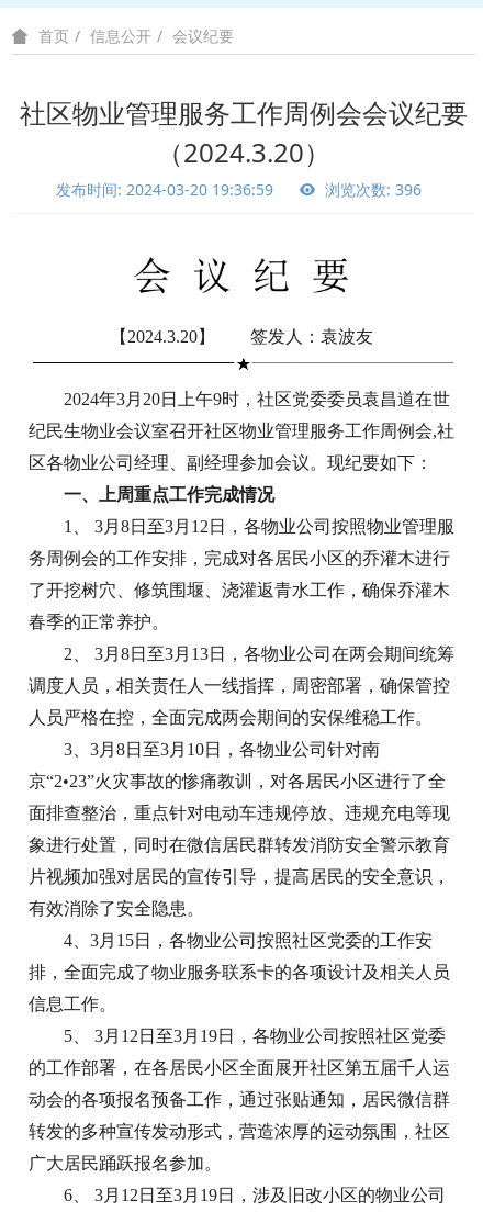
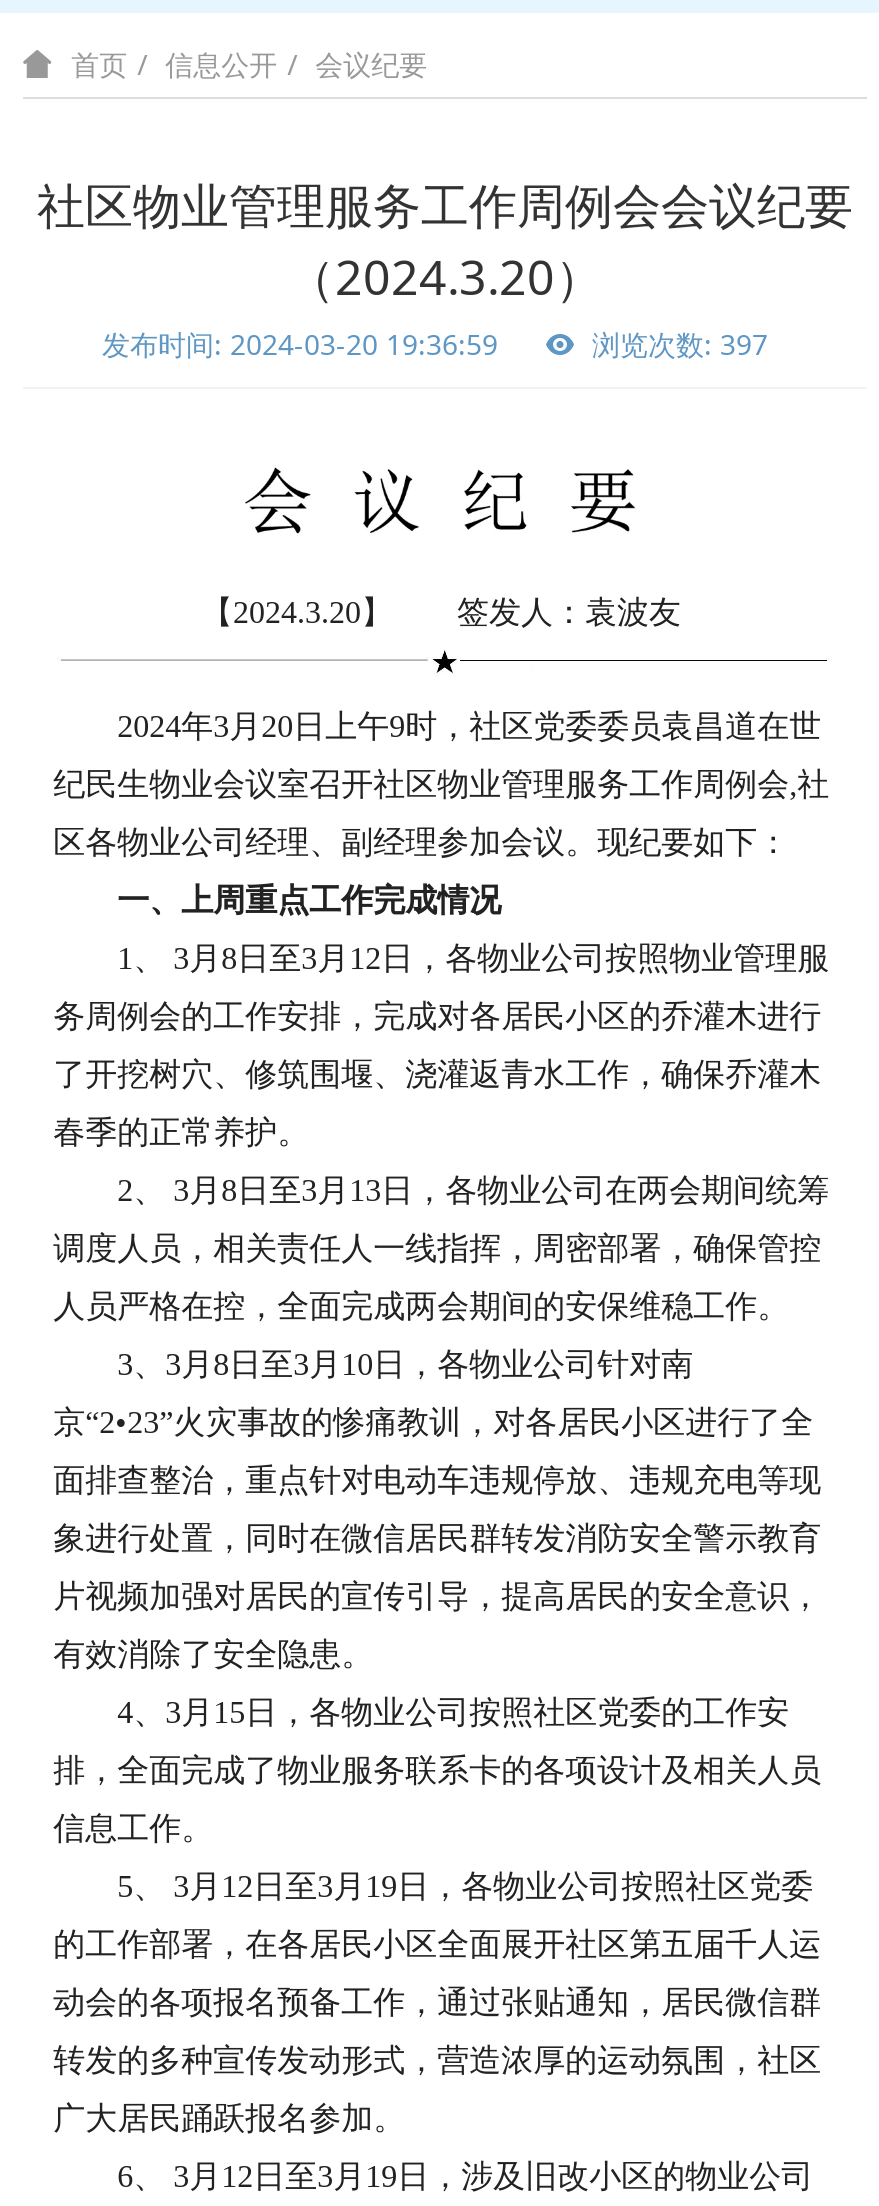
[320,179,421,200] 浏览次数: 396 -> [584,325,768,363] 浏览次数: 397

